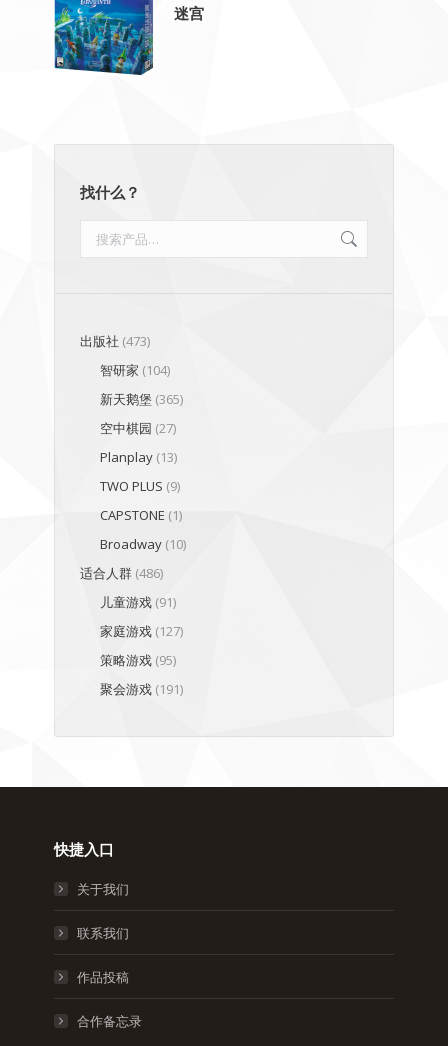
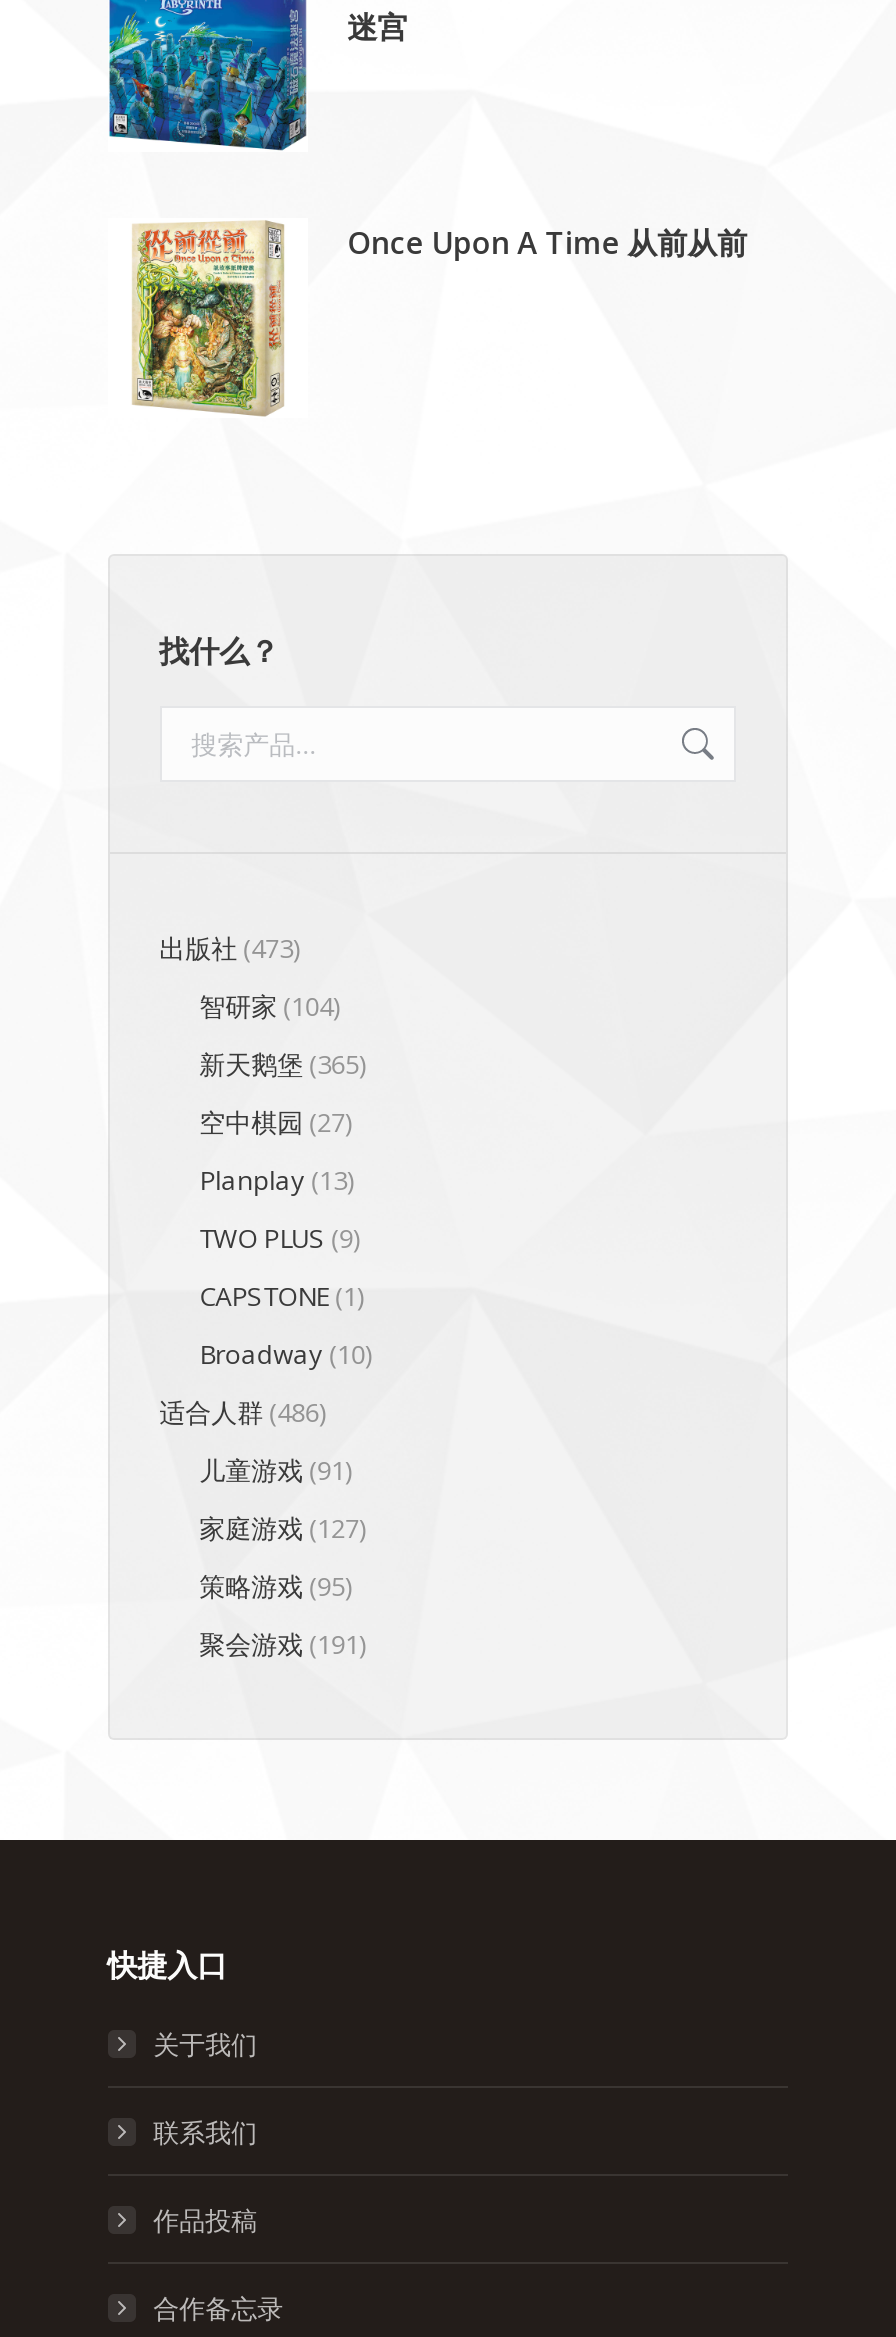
none -> [132,220,747,416] [image] | Once Upon A Time 从前从前

